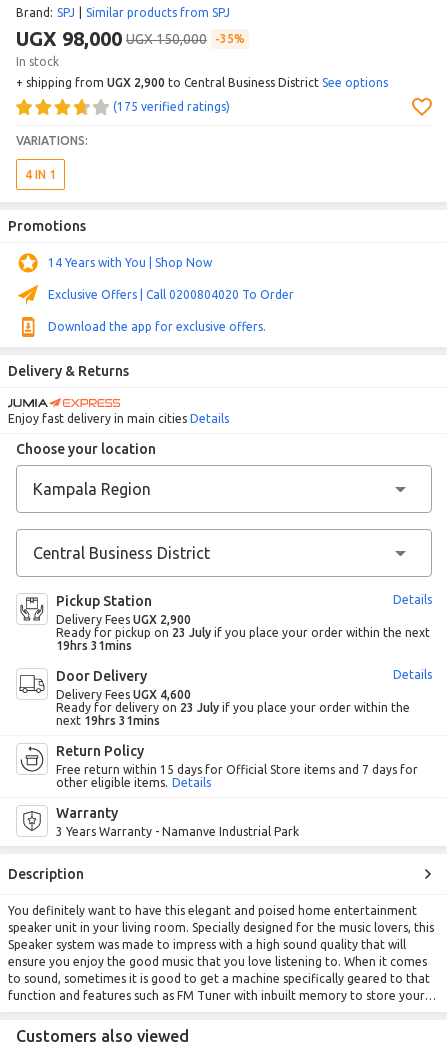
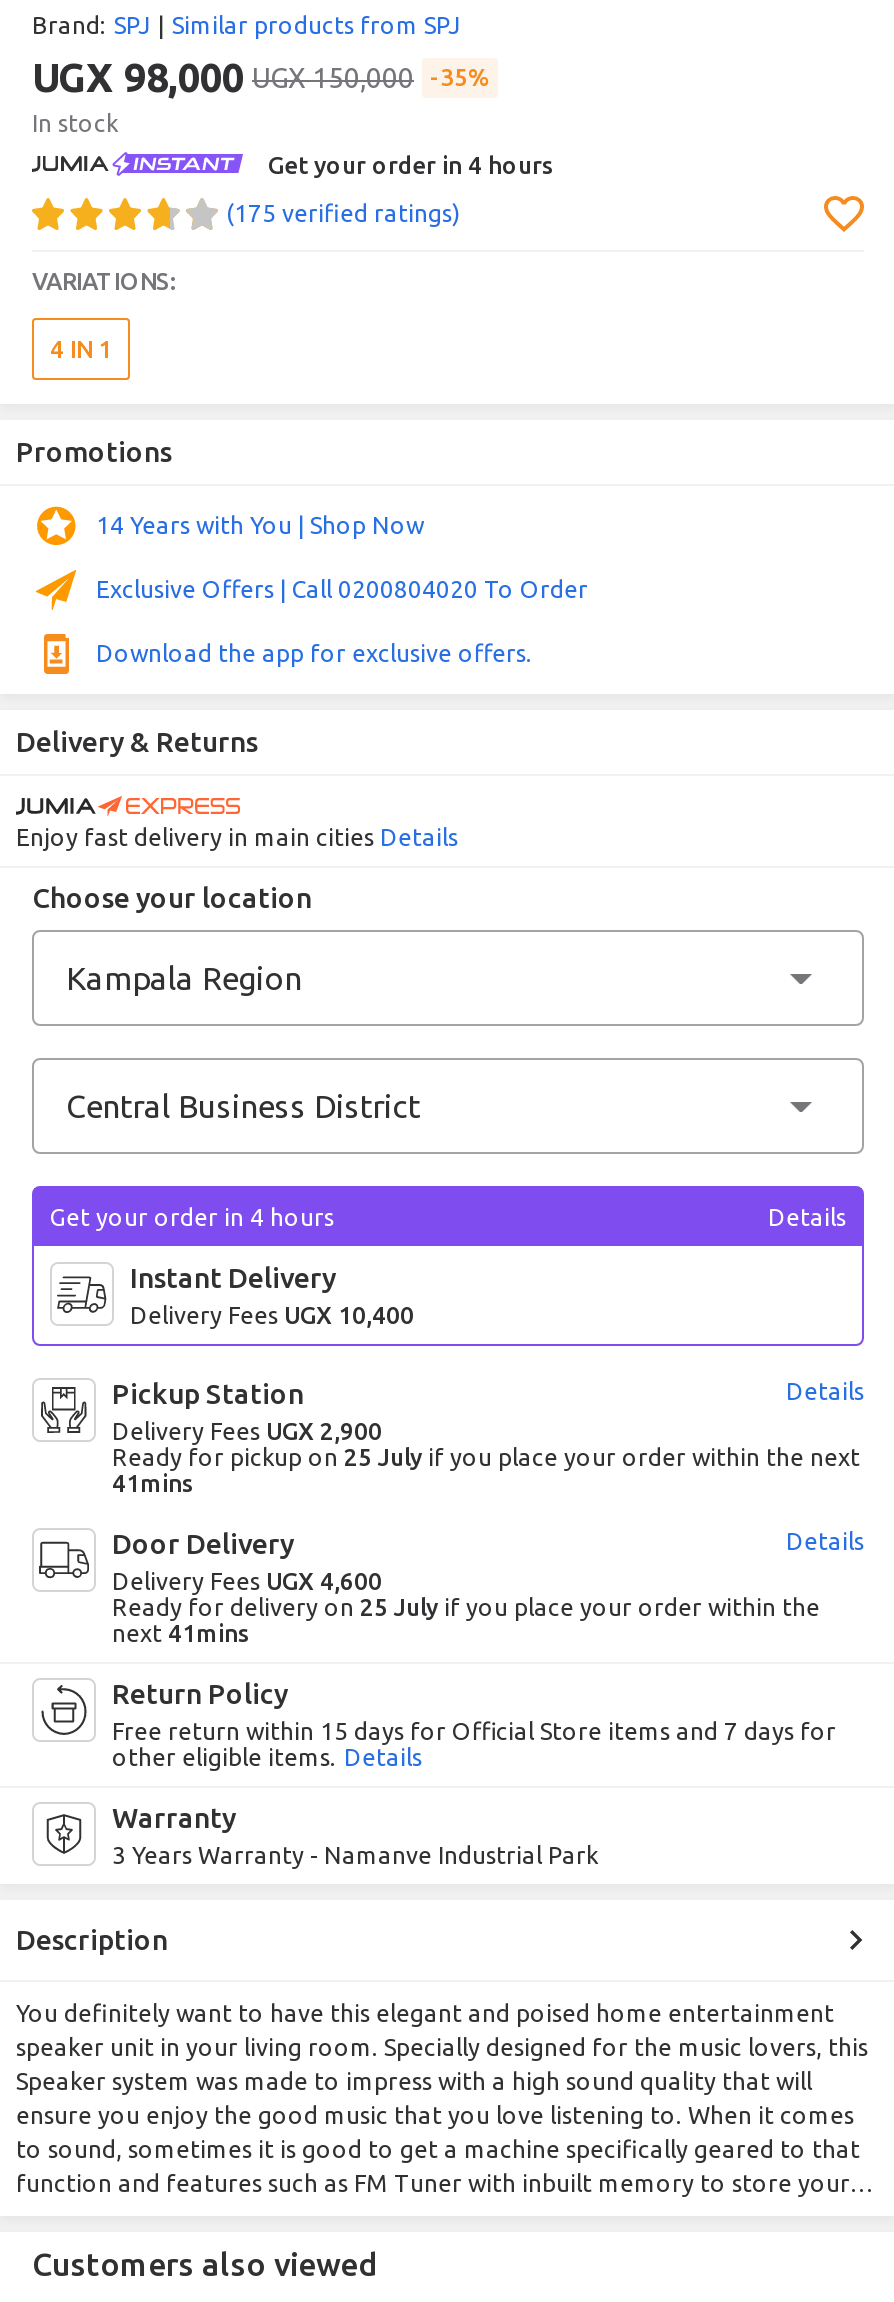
[16,76,388,89] + shipping from UGX 2,900 to Central Business District | See options -> [268,152,554,178] Get your order in 4 hours
none -> [30,1184,864,1346] [image] | Get your order in 4 hours | Details | Instant Delivery | Delivery Fees UGX 10,400
[56,626,430,652] Ready for pickup on 23 July if you place your order within the next | 19hrs 31mins -> [112,1444,860,1496] Ready for pickup on 25 July if you place your order within the next | 41mins
[56,701,410,727] Ready for delivery on 23 July if you place your order within the | next 19hrs 31mins -> [112,1594,820,1646] Ready for delivery on 25 July if you place your order within the | next 41mins

